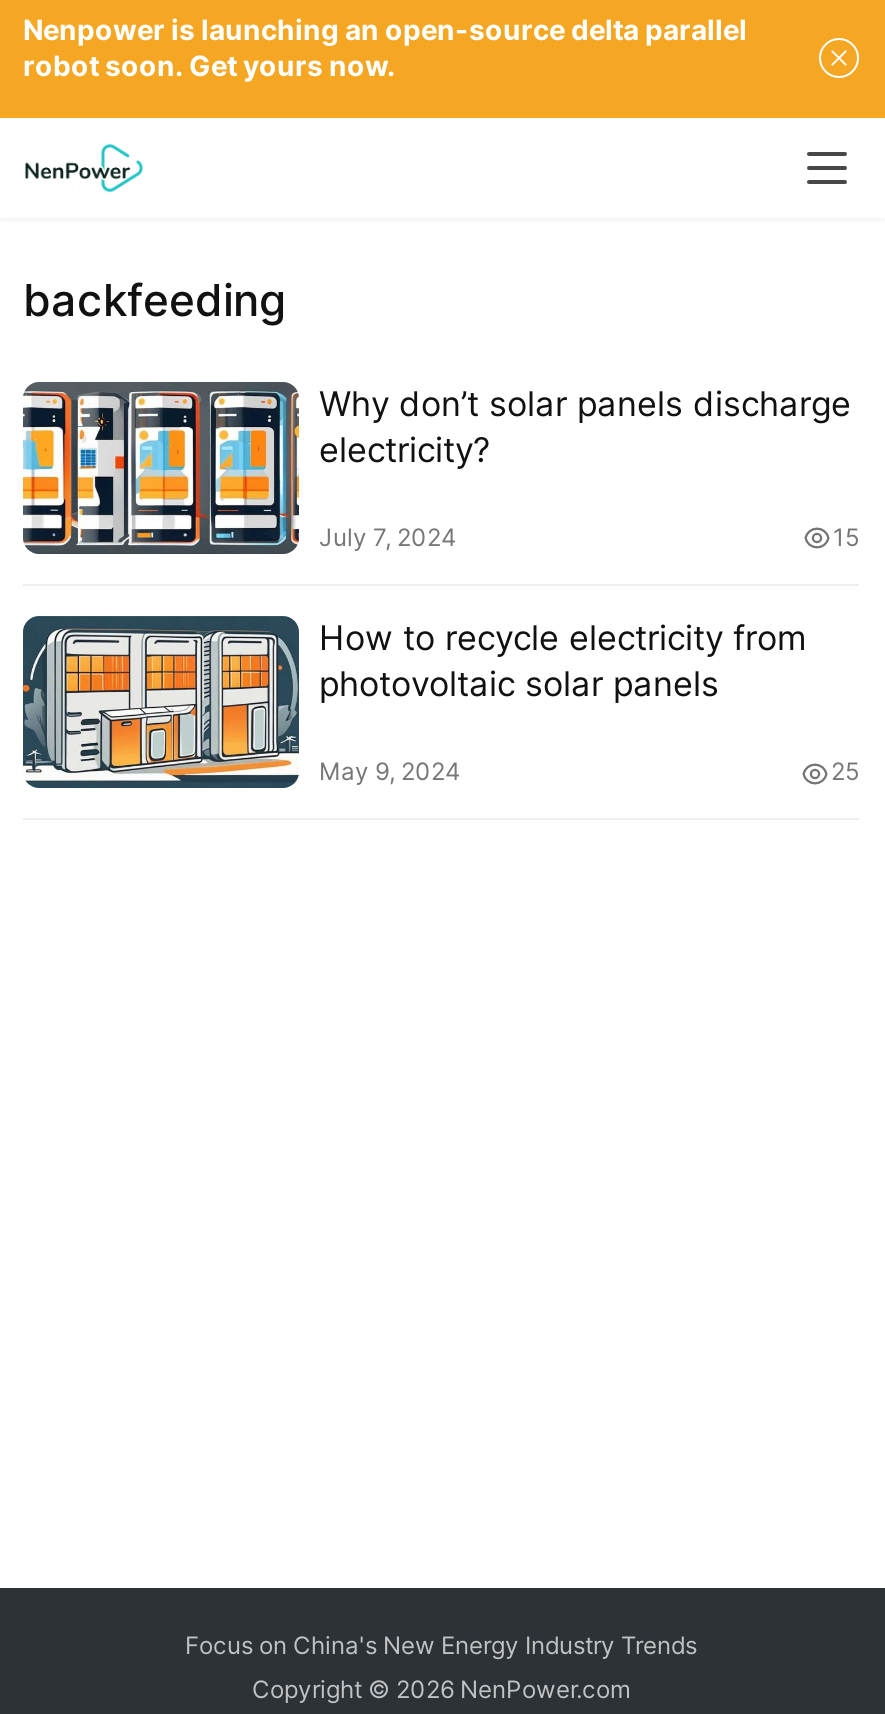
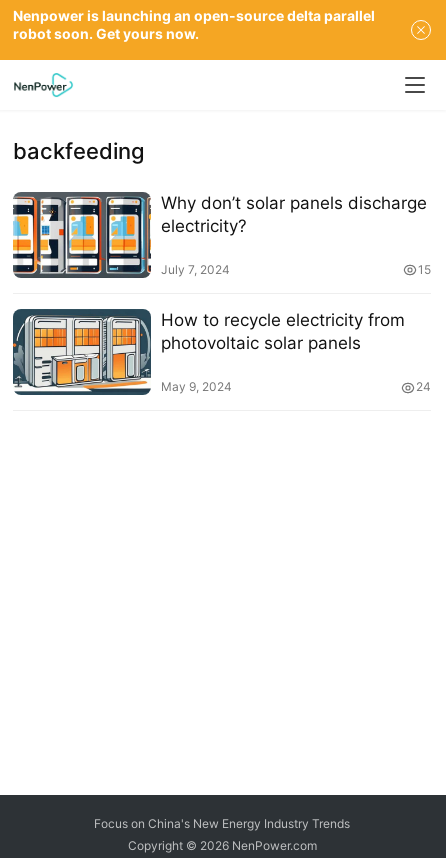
[831,757,859,787] 25 -> [416,379,431,394] 24

